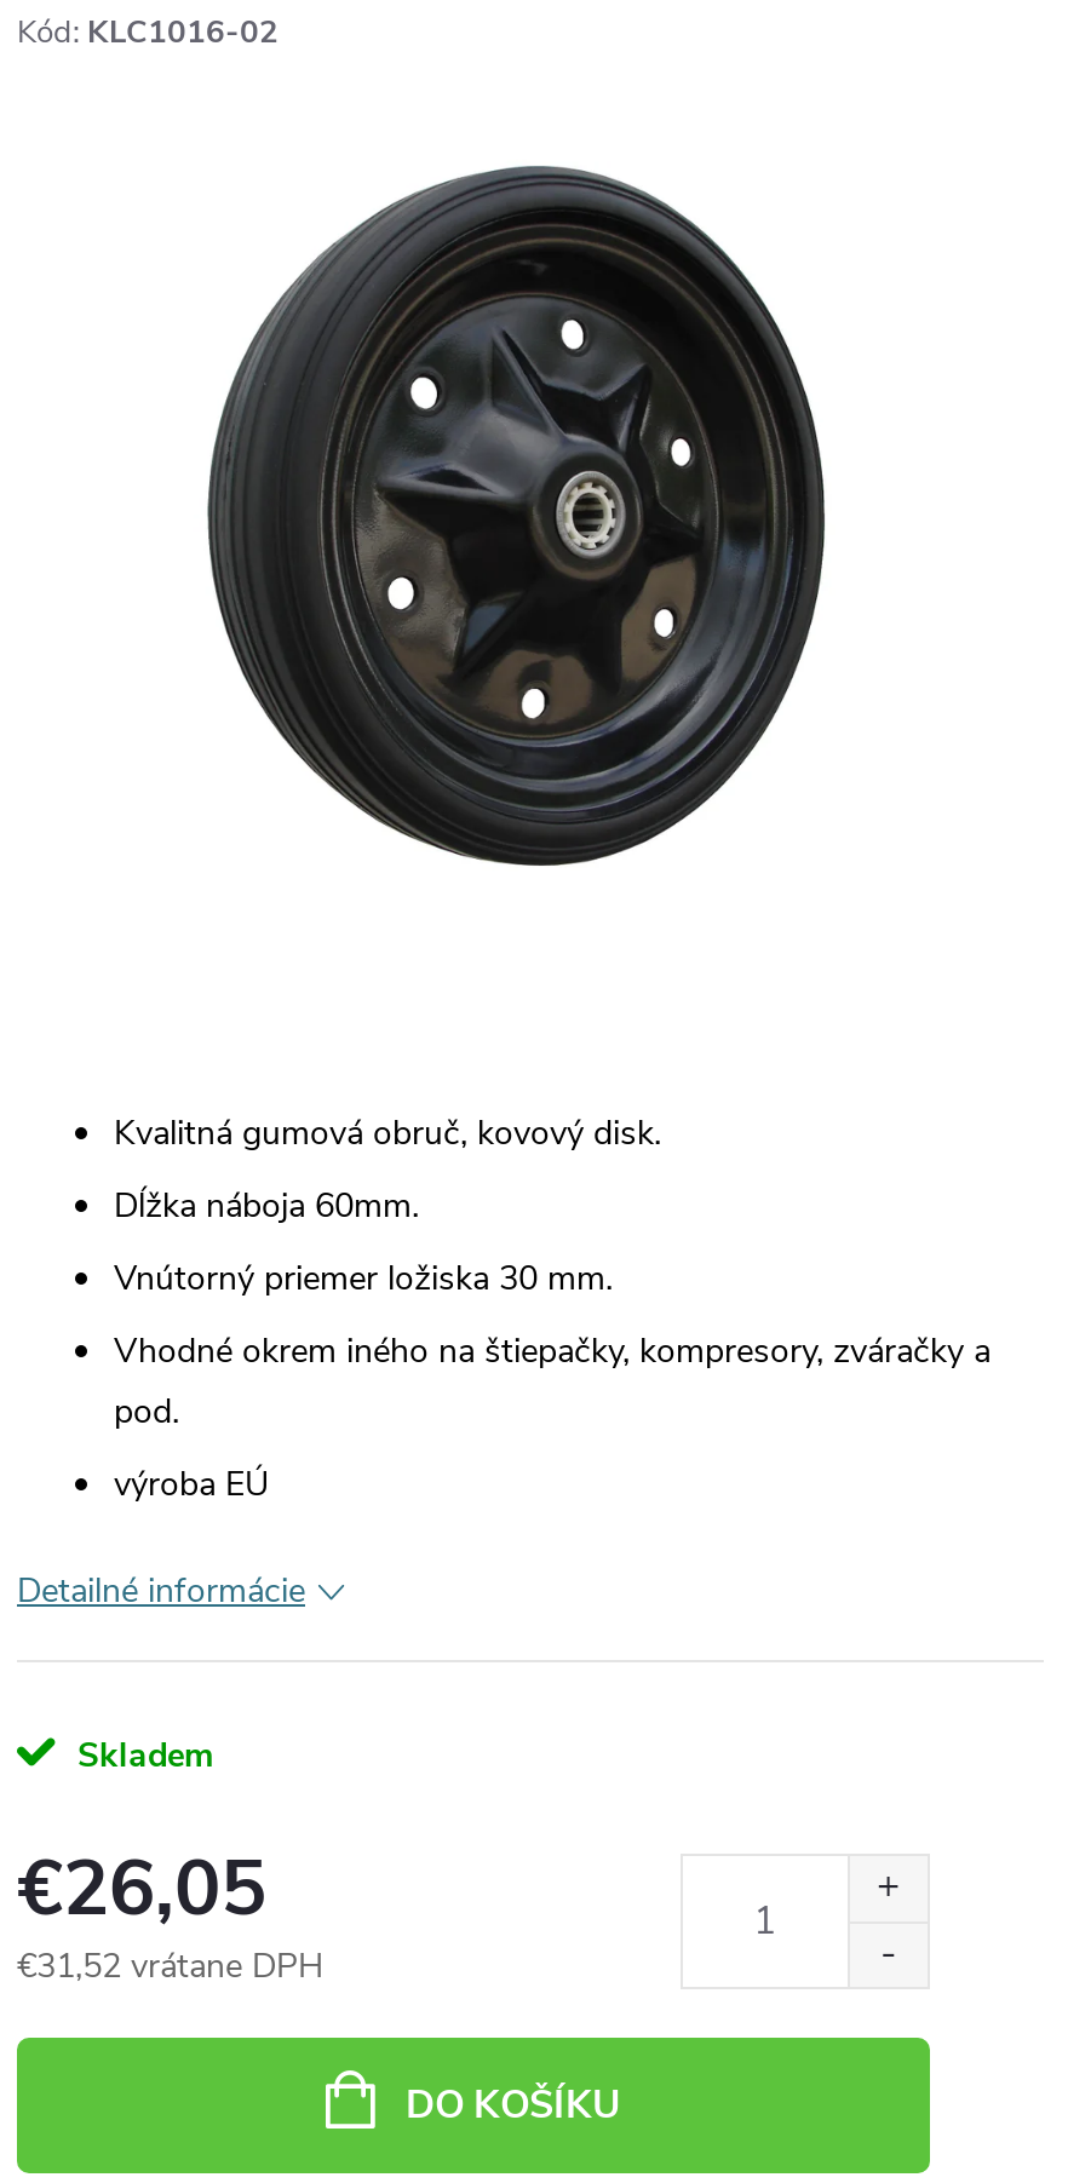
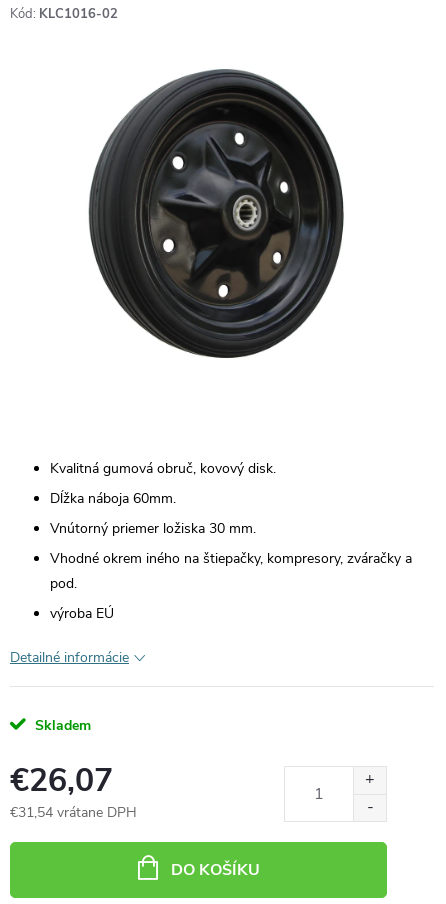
[17,1837,266,1941] €26,05 -> [10,759,113,802] €26,07
[17,1943,325,1989] €31,52 vrátane DPH -> [10,803,137,822] €31,54 vrátane DPH

